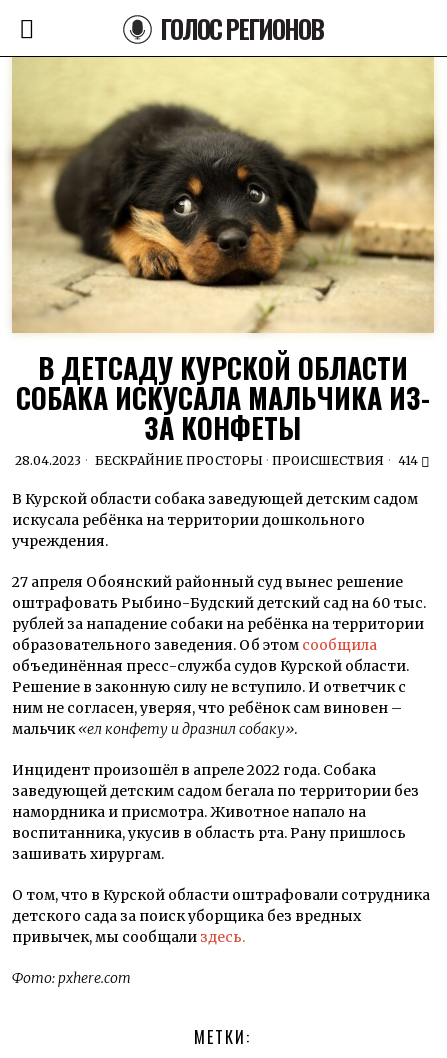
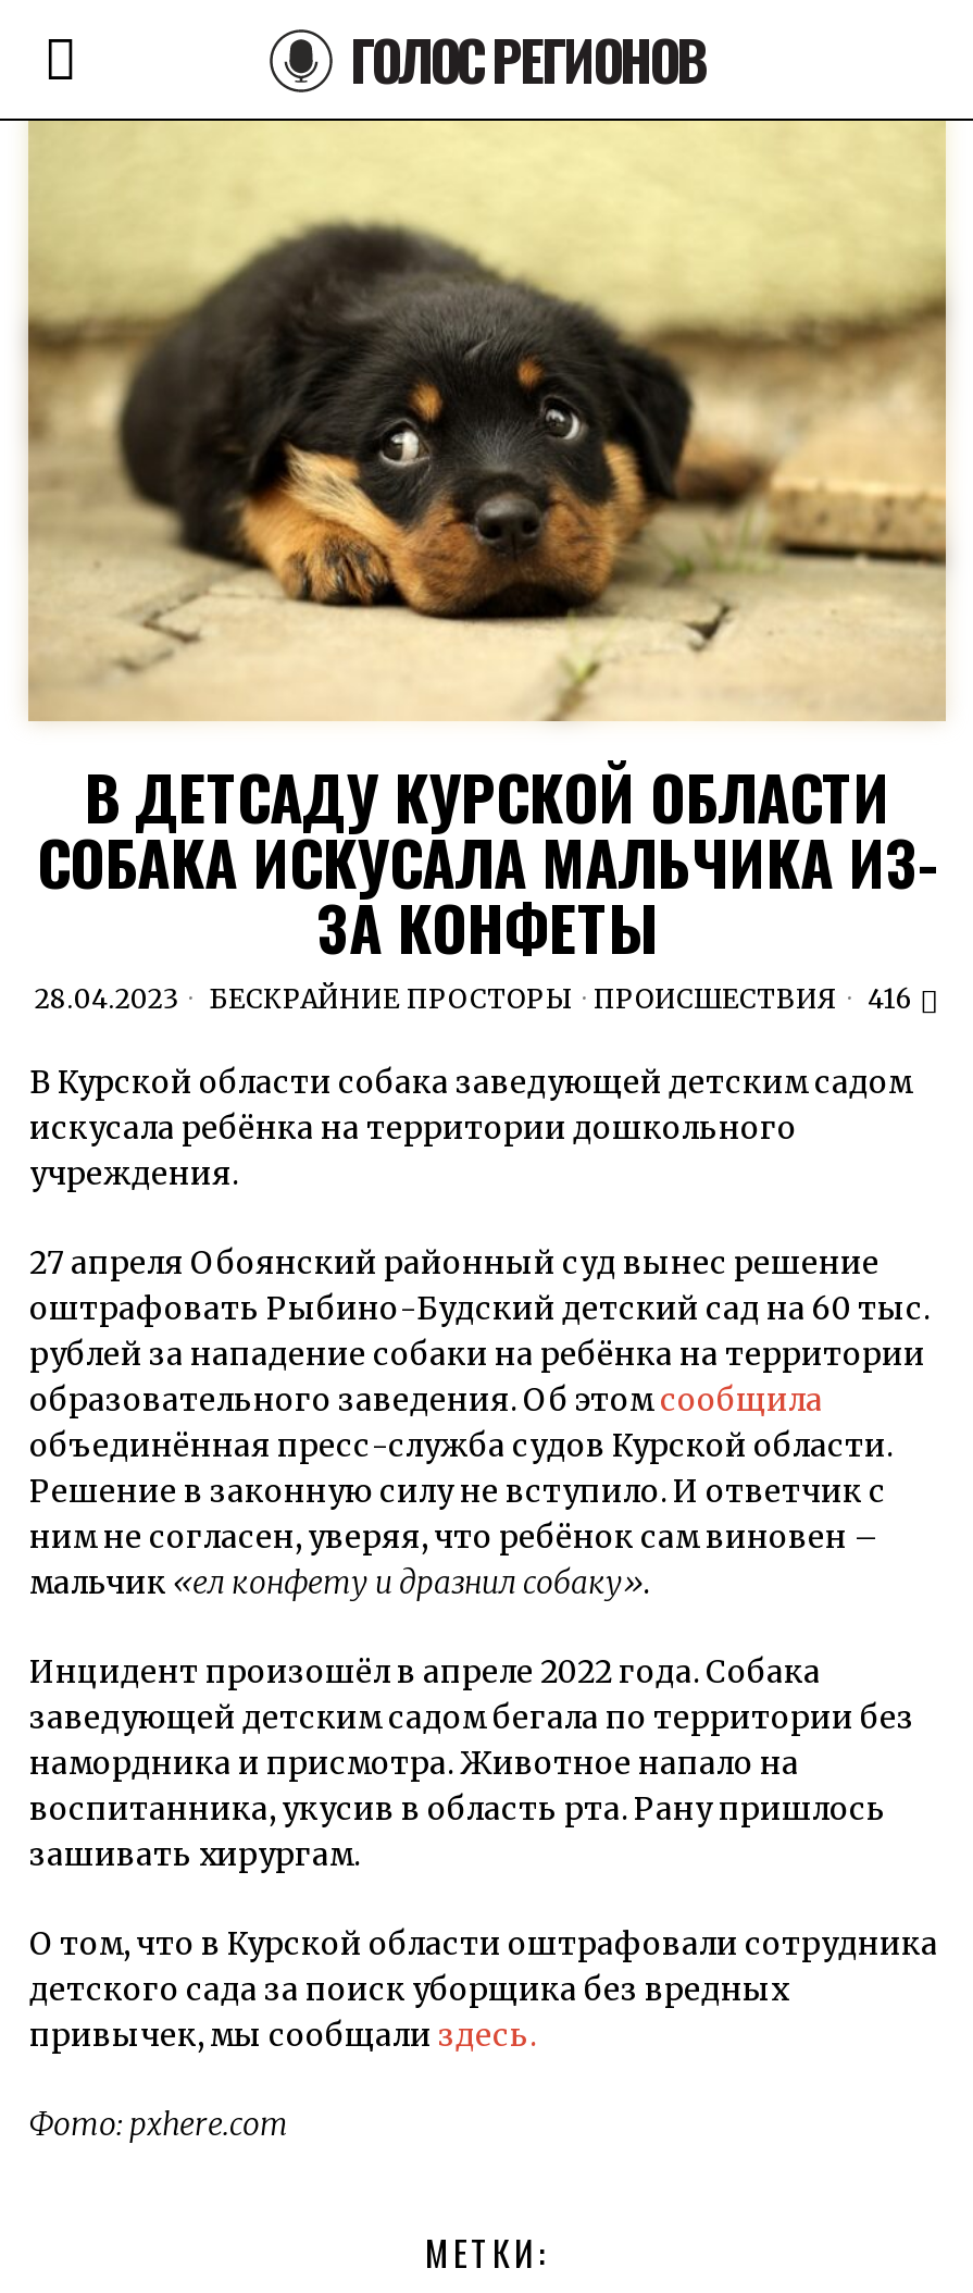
[15,453,421,468] 28.04.2023 БЕСКРАЙНИЕ ПРОСТОРЫ ПРОИСШЕСТВИЯ 414 -> [35,982,920,1015] 28.04.2023 БЕСКРАЙНИЕ ПРОСТОРЫ ПРОИСШЕСТВИЯ 416

